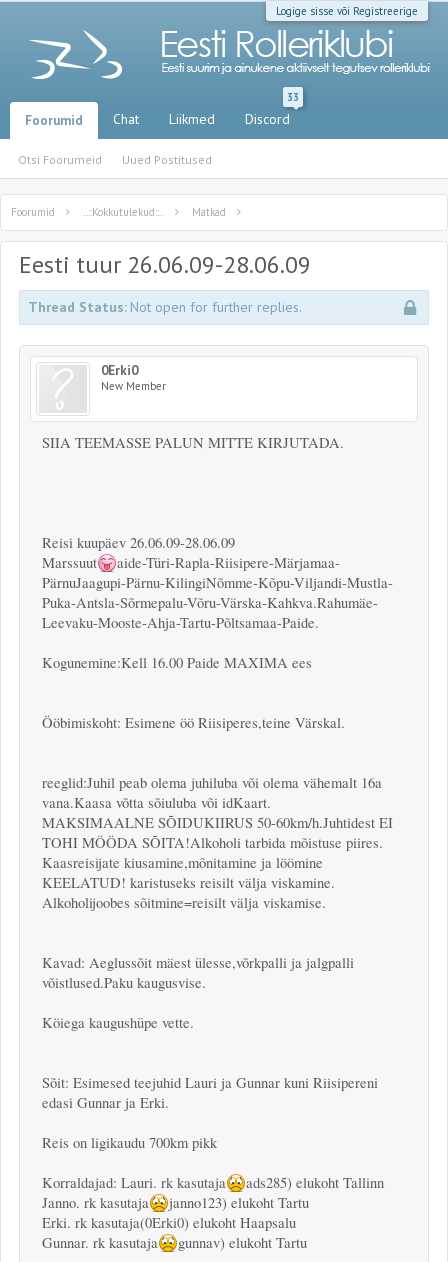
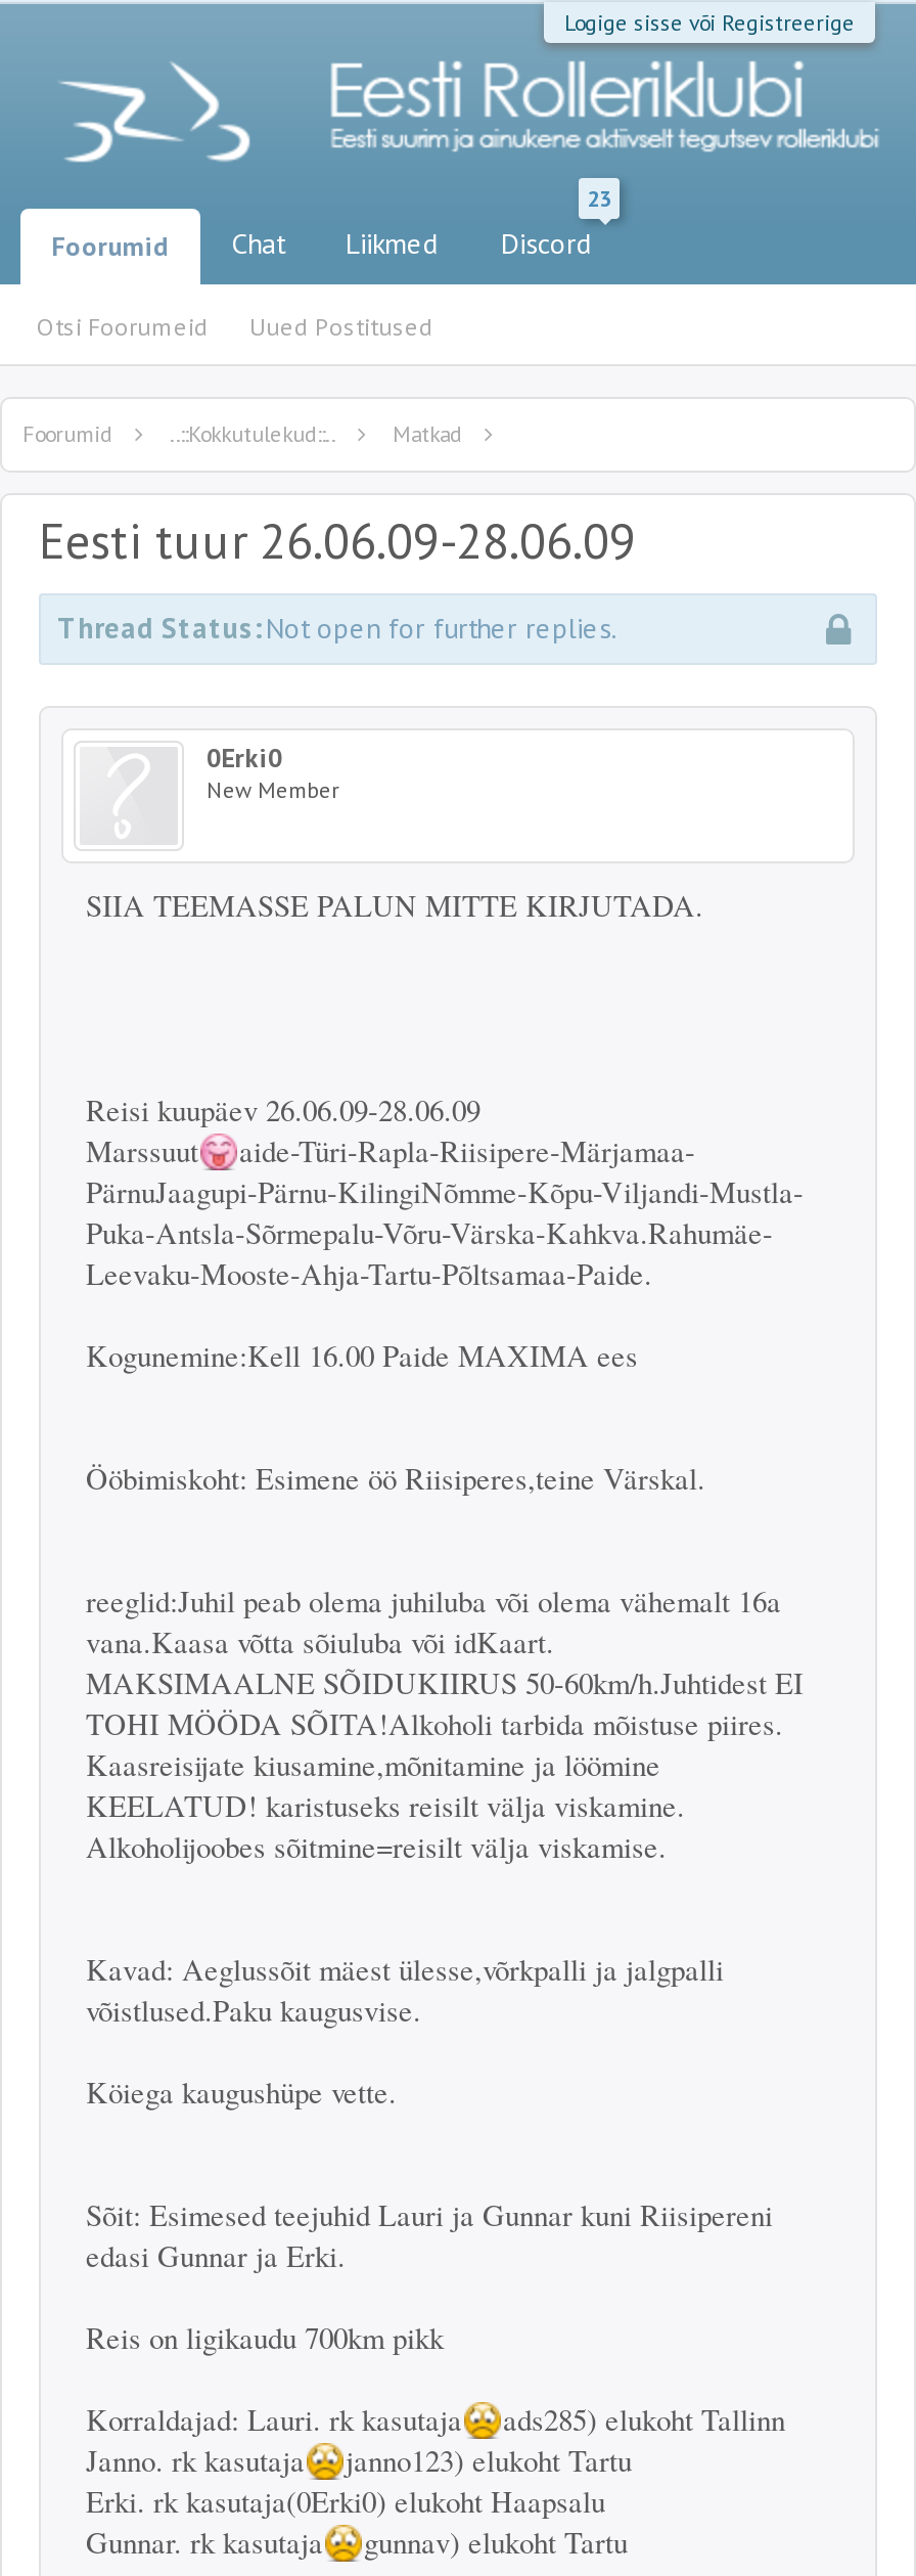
[287,90,299,104] 33 -> [587,184,611,213] 23

